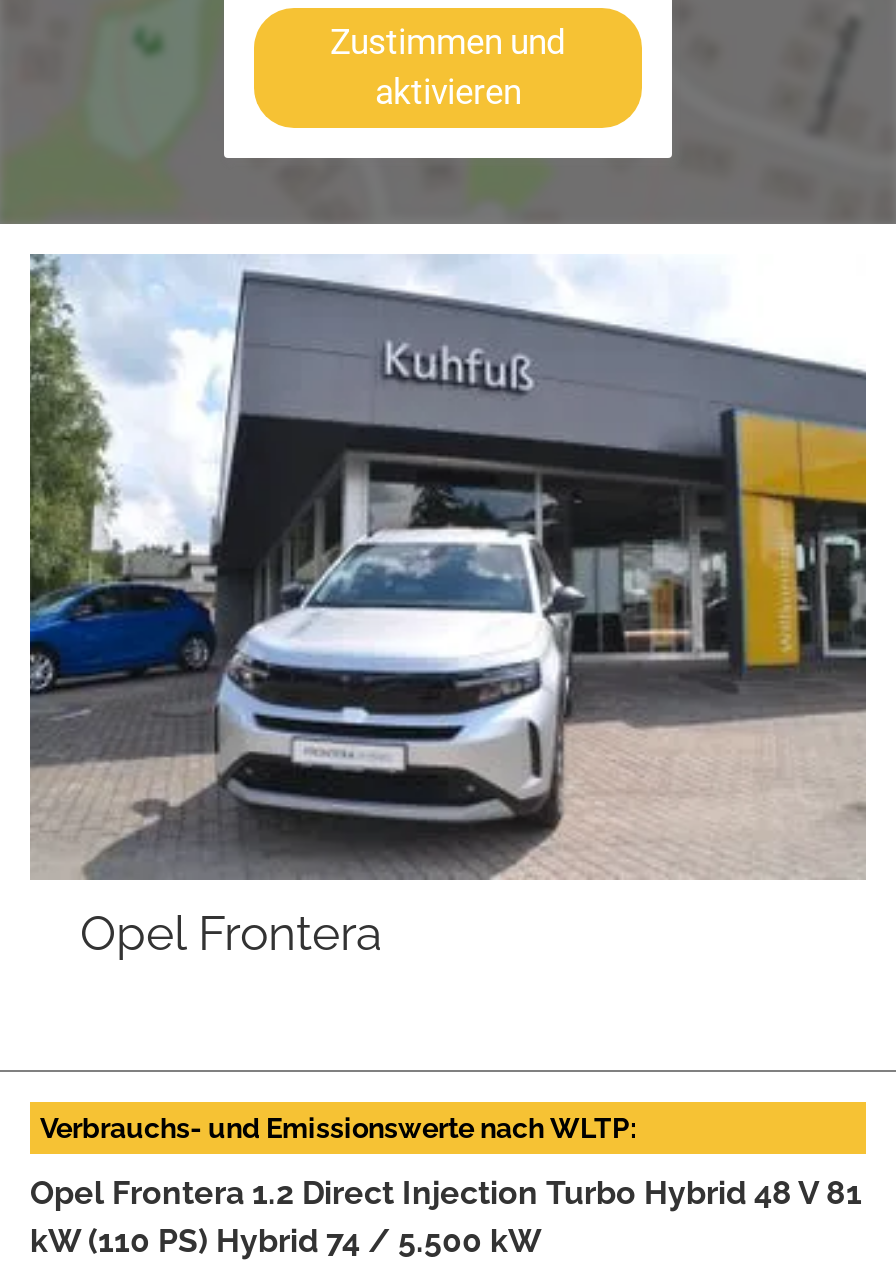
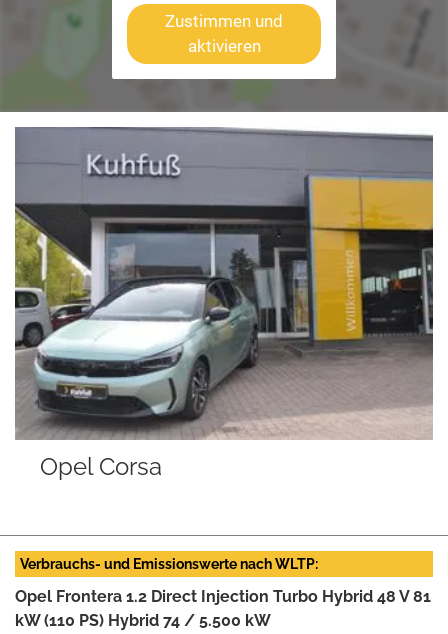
[28,254,868,962] [image] | Opel Frontera -> [14,126,434,481] [image] | Opel Corsa

